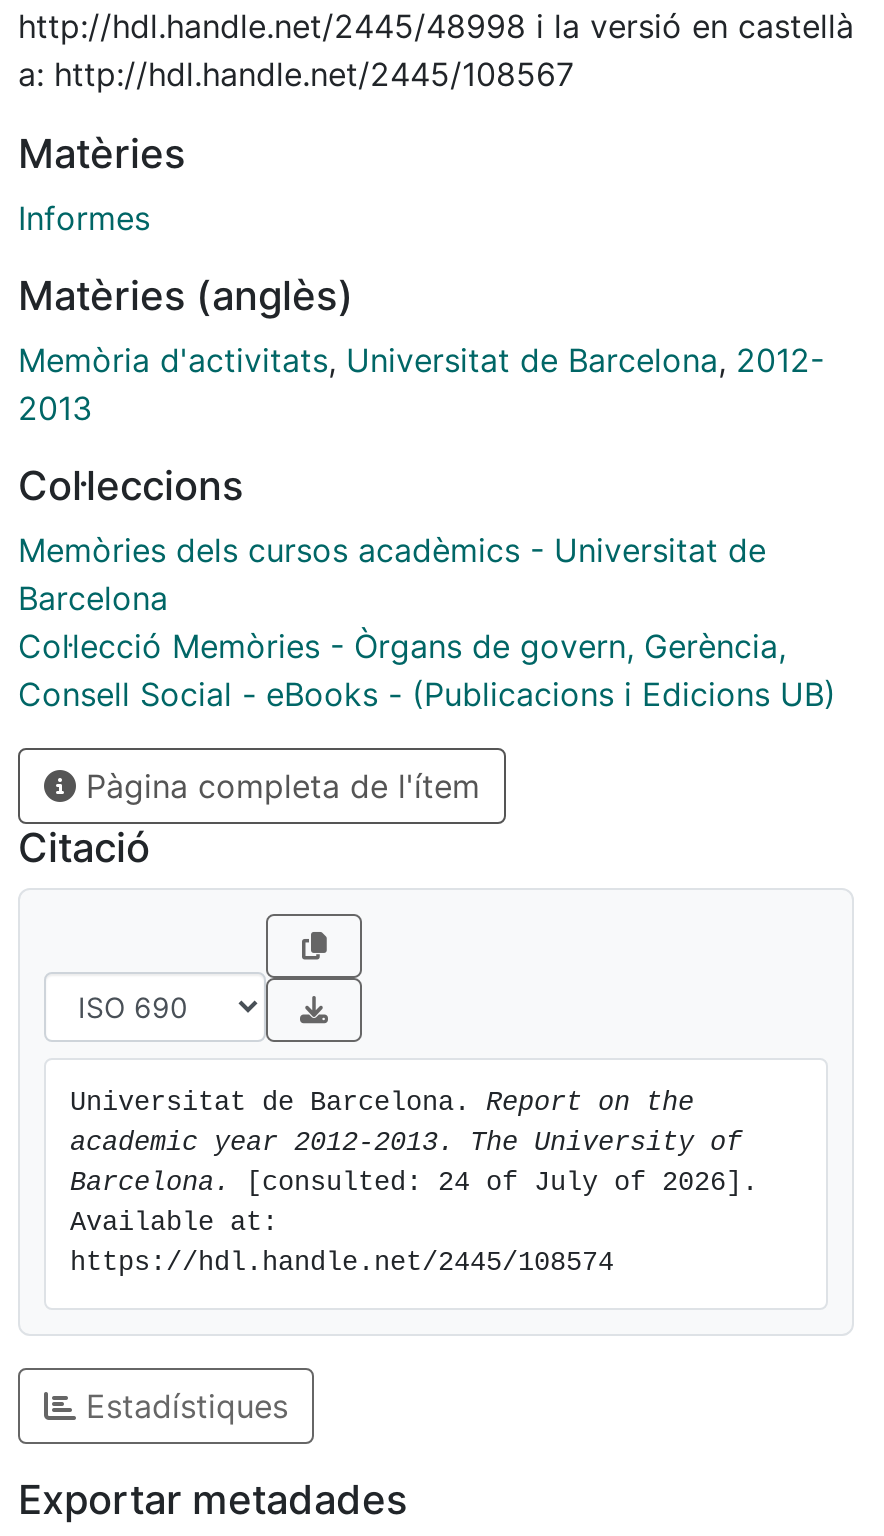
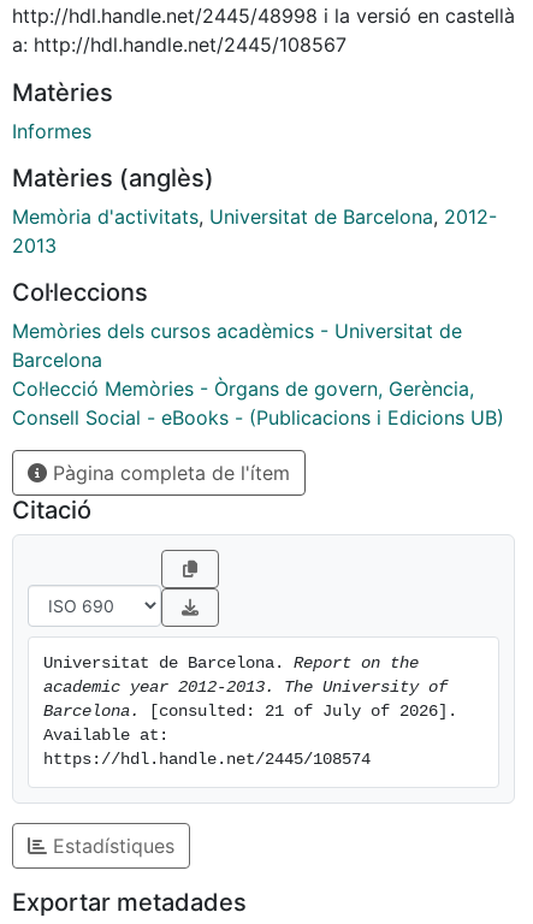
[70,1168,758,1198] Barcelona. [consulted: 24 of July of 2026]. -> [43,702,457,720] Barcelona. [consulted: 21 of July of 2026].

